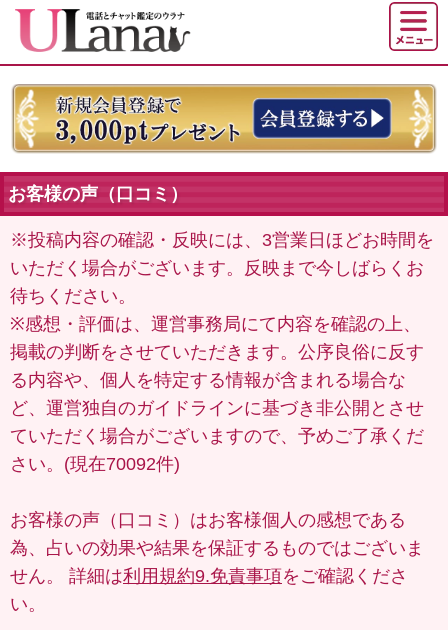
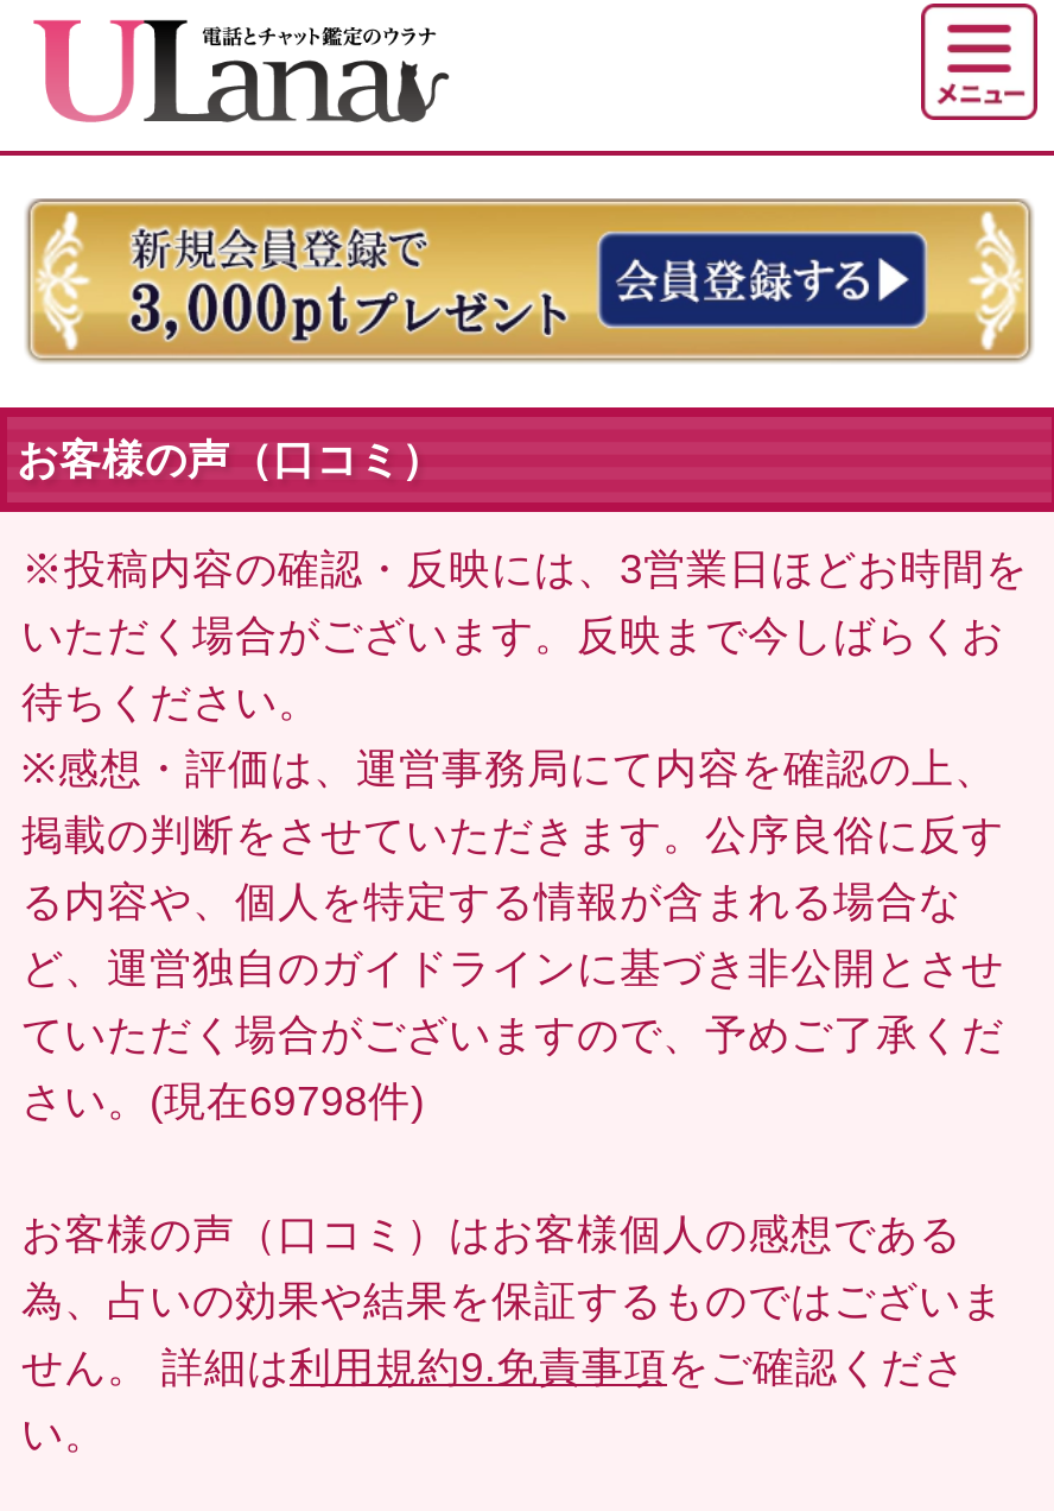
[10,454,180,474] さい。(現在70092件) -> [21,1076,425,1124] さい。(現在69798件)

